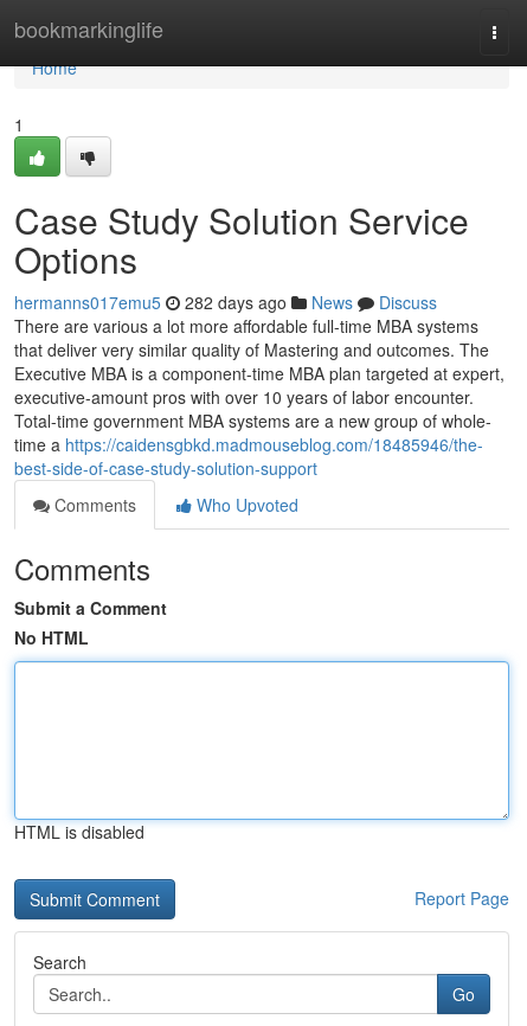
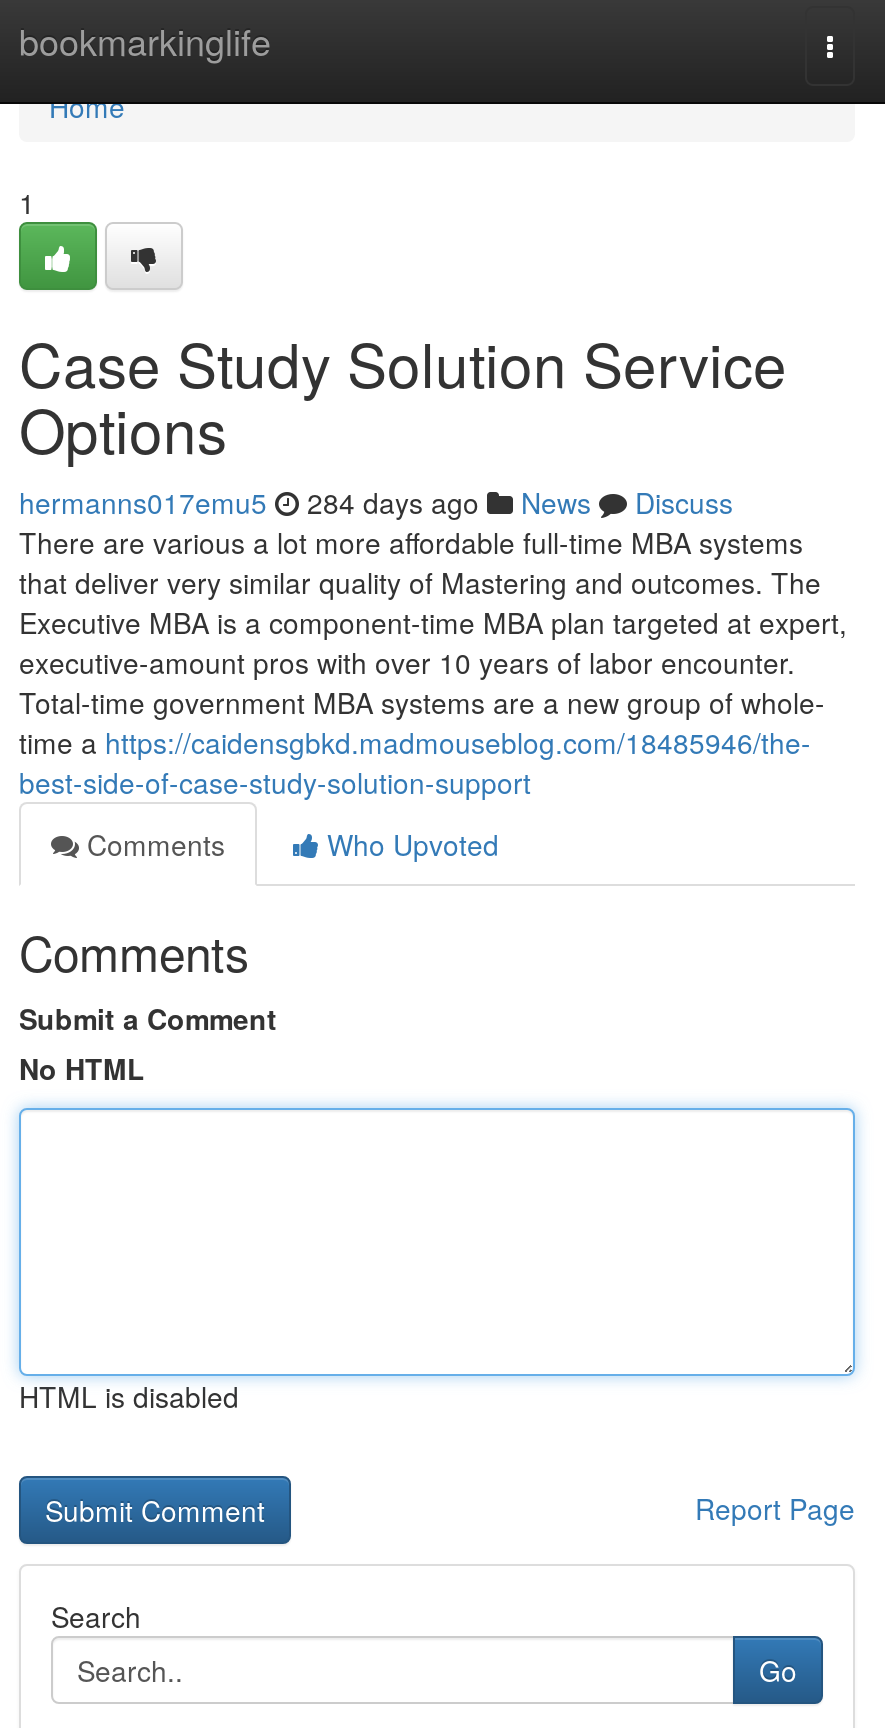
[14,290,437,314] hermanns017emu5 282 days ago News Discuss -> [19,482,733,522] hermanns017emu5 284 days ago News Discuss

